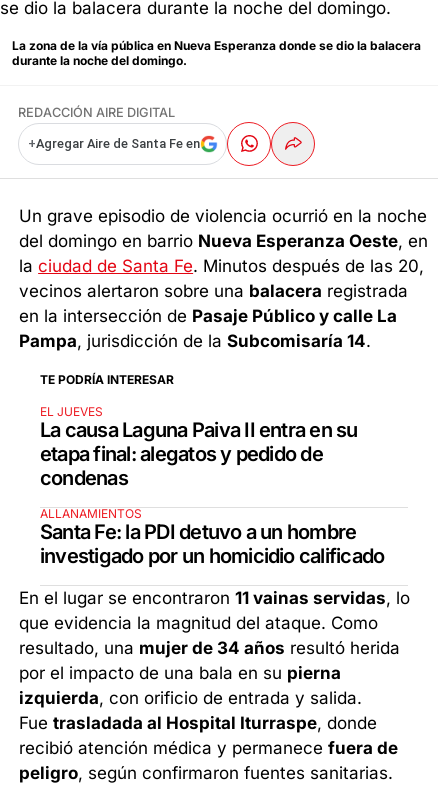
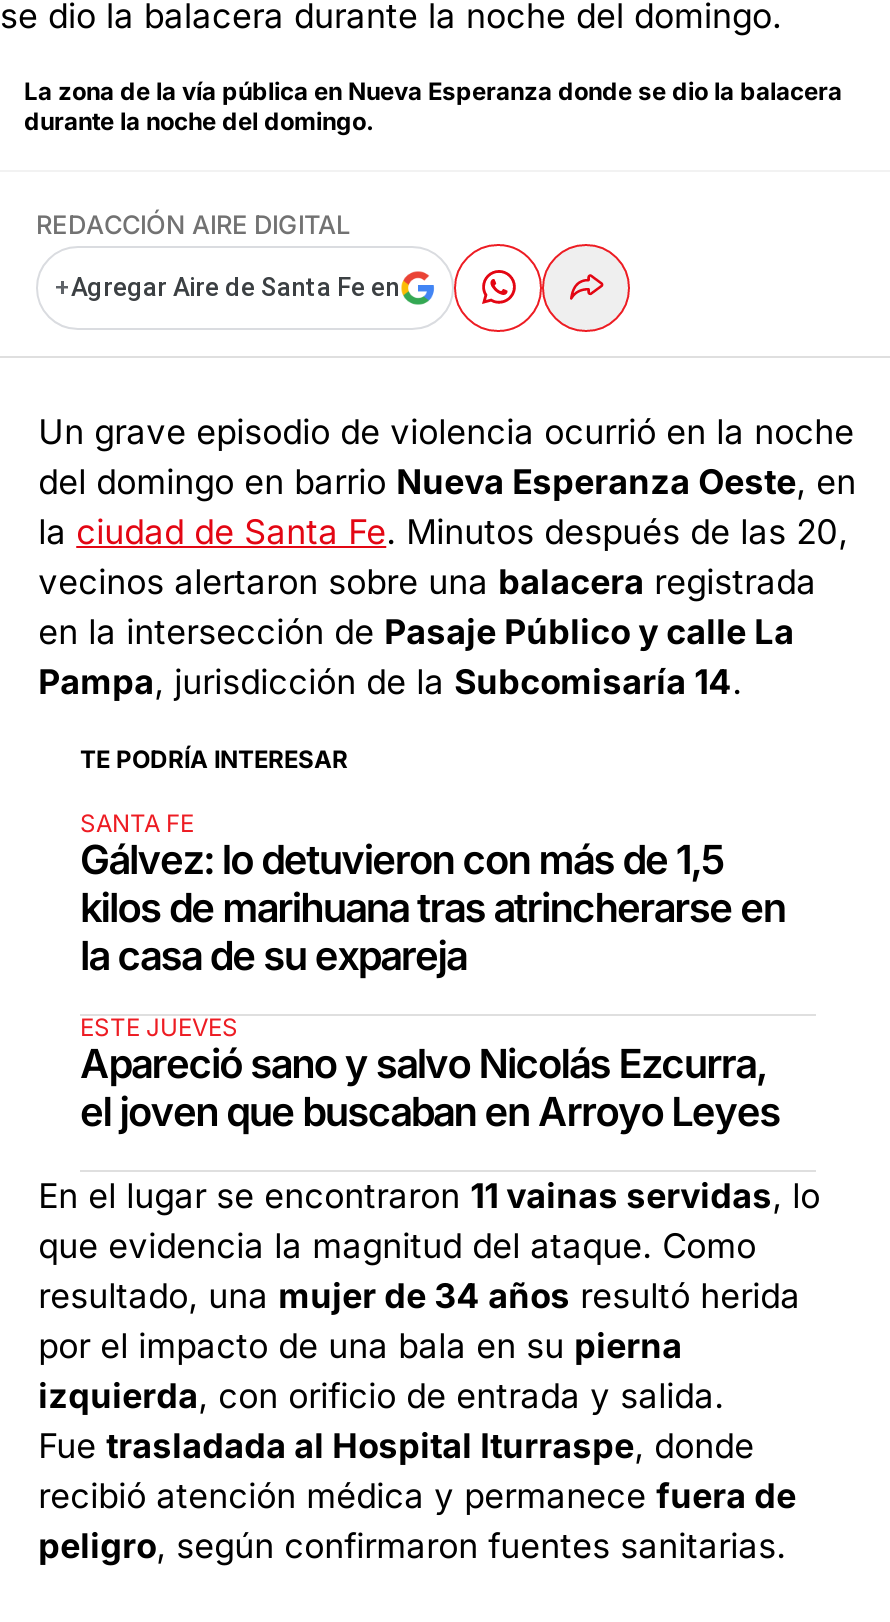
[40,404,358,490] EL JUEVES | La causa Laguna Paiva II entra en su | etapa final: alegatos y pedido de | condenas -> [80,809,785,981] SANTA FE | Gálvez: lo detuvieron con más de 1,5 | kilos de marihuana tras atrincherarse en | la casa de su expareja
[40,506,384,568] ALLANAMIENTOS | Santa Fe: la PDI detuvo a un hombre | investigado por un homicidio calificado -> [80,1013,780,1137] ESTE JUEVES | Apareció sano y salvo Nicolás Ezcurra, | el joven que buscaban en Arroyo Leyes

